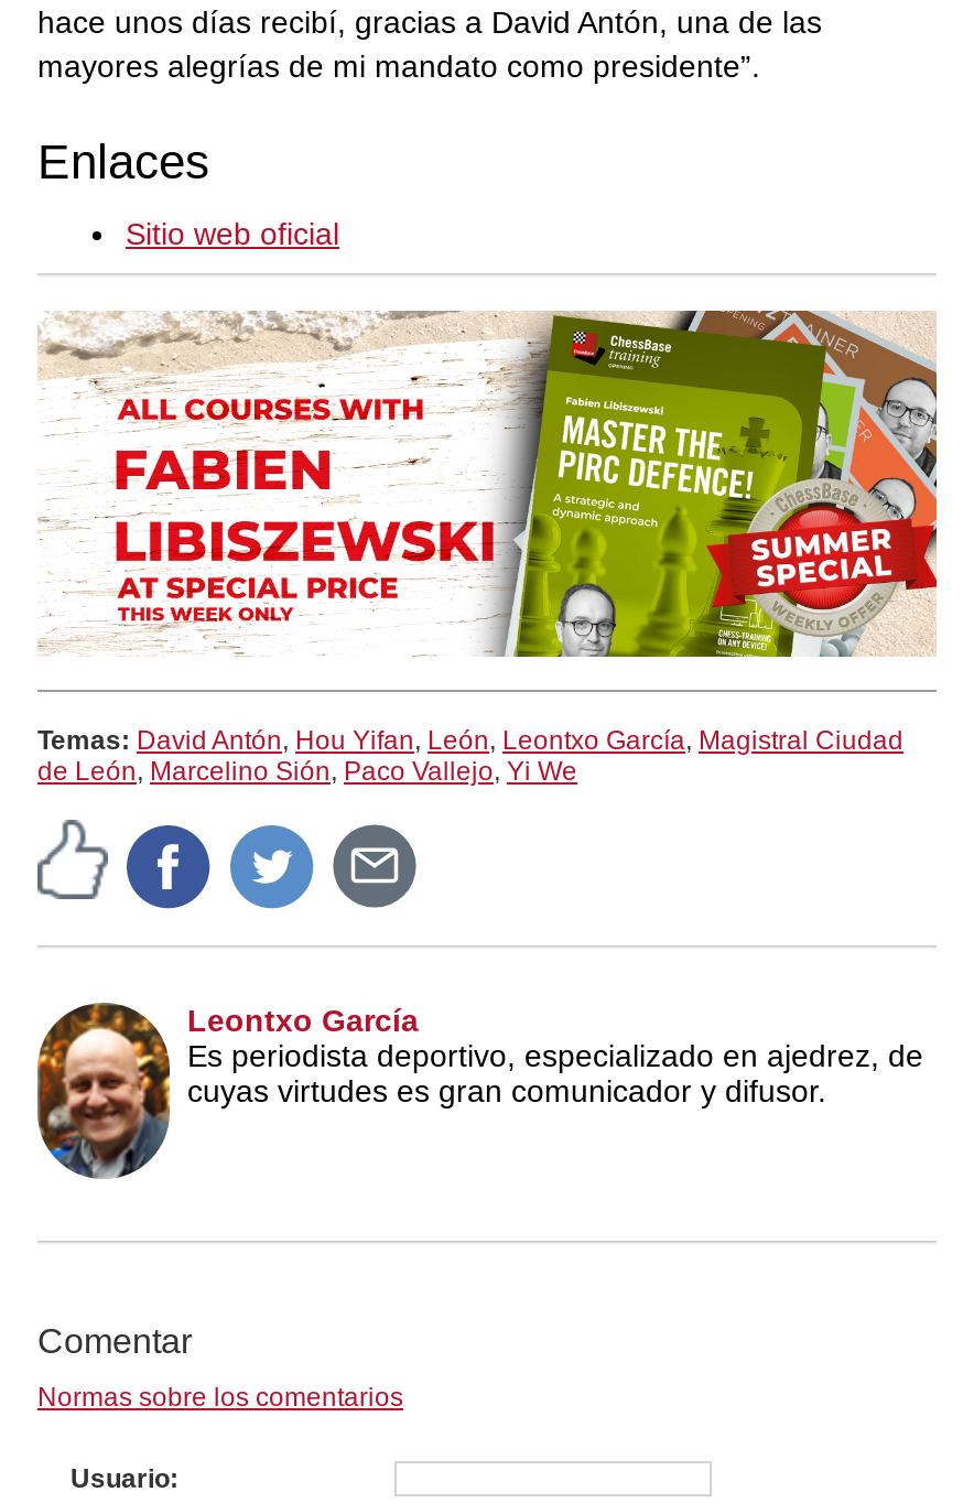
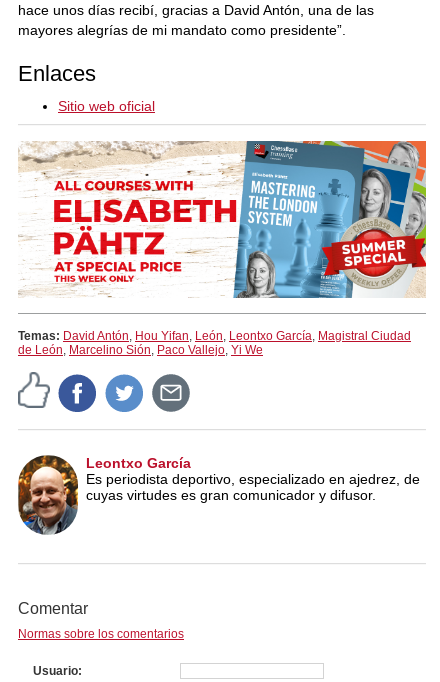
[117,309,939,659] [image] -> [53,140,427,299] [image]

